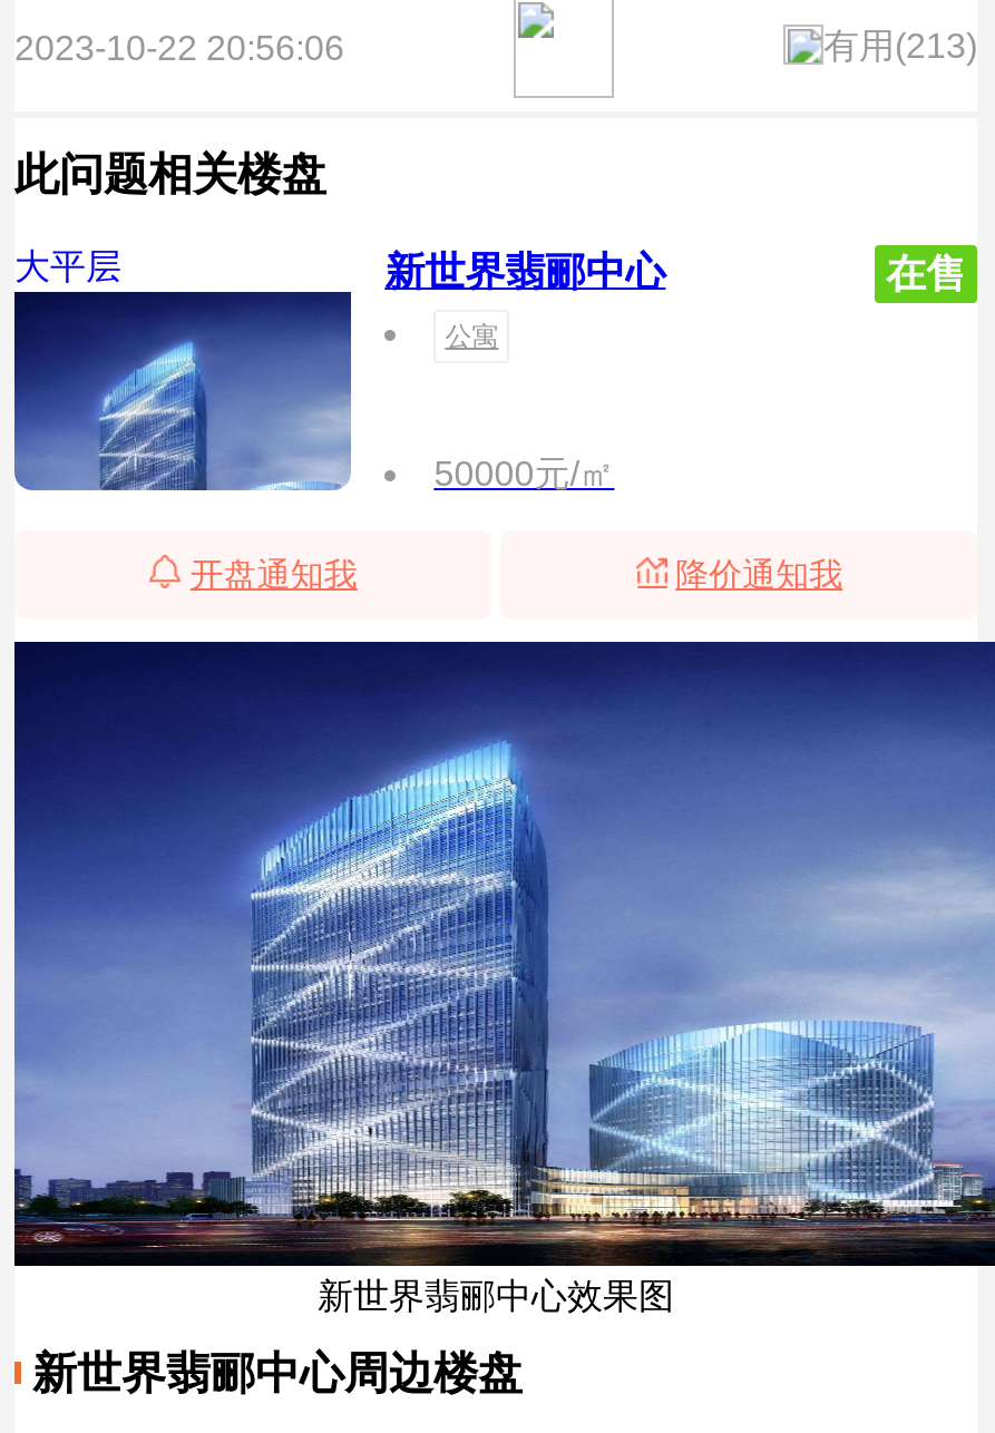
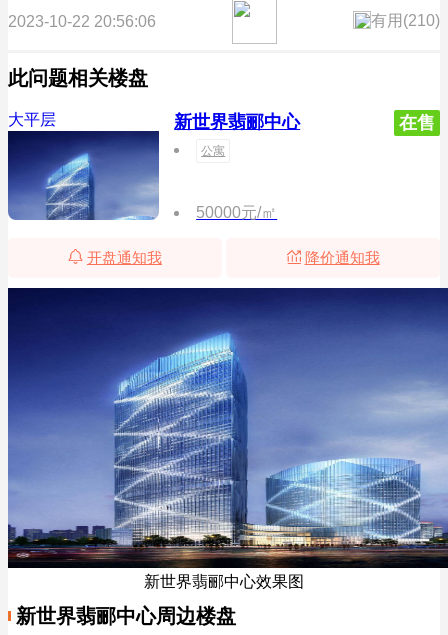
[823,27,977,65] 有用(213) -> [371,12,440,29] 有用(210)

